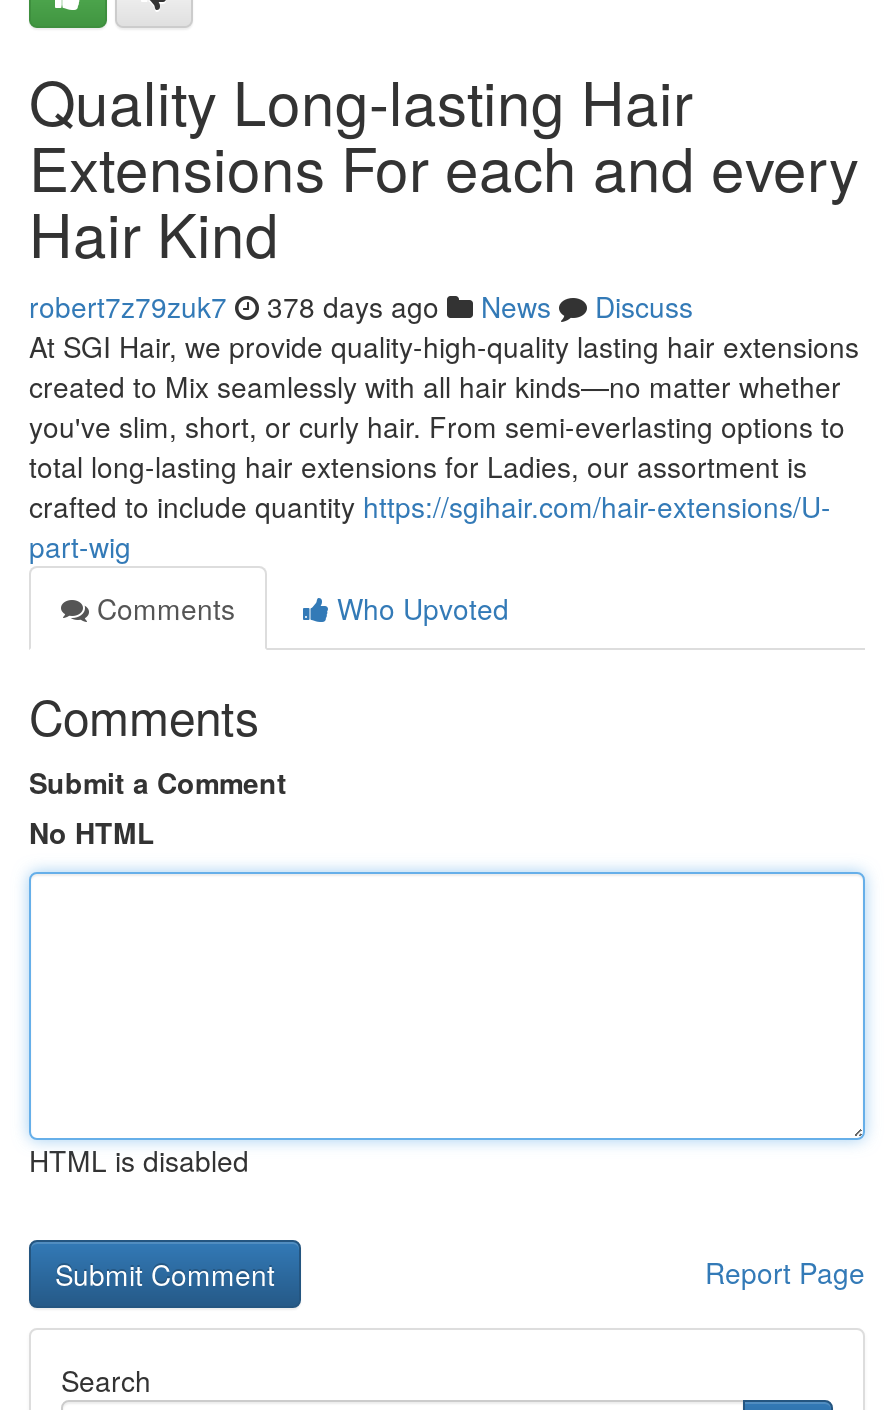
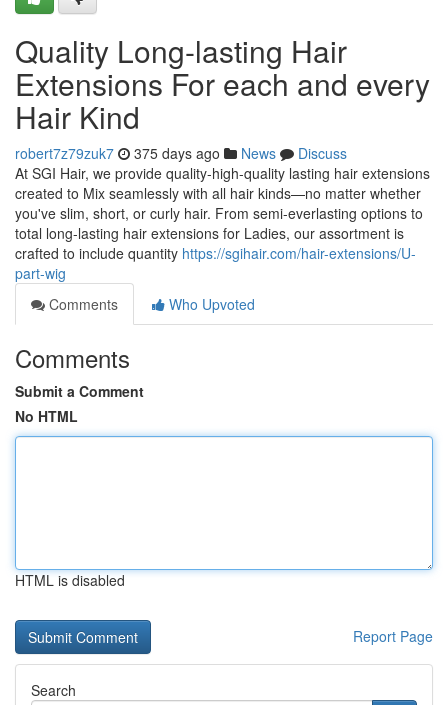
[29,286,693,326] robert7z79zuk7 378 days ago News Discuss -> [15,143,347,163] robert7z79zuk7 375 days ago News Discuss

